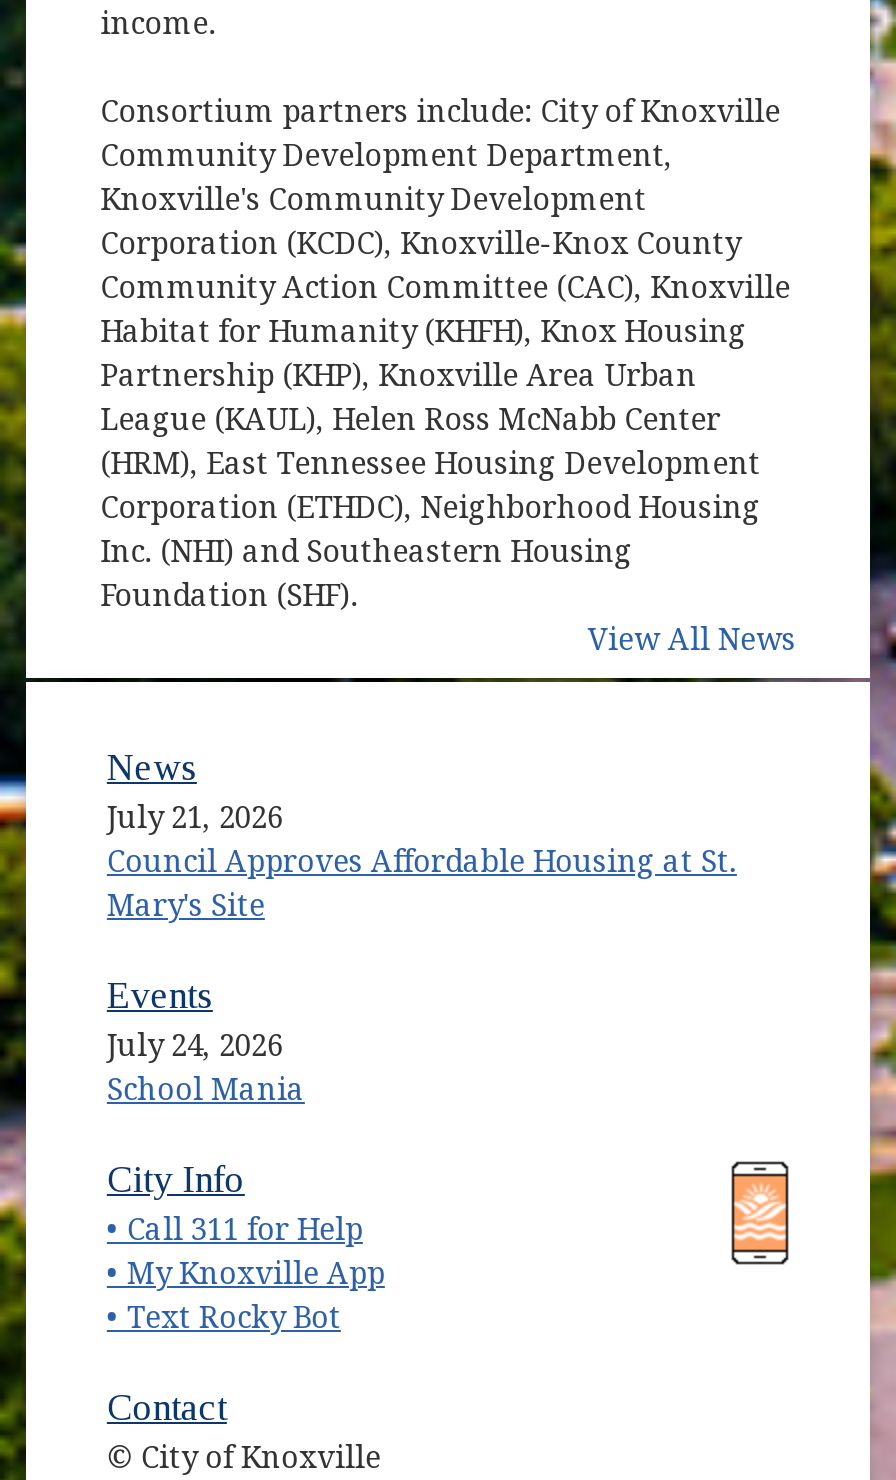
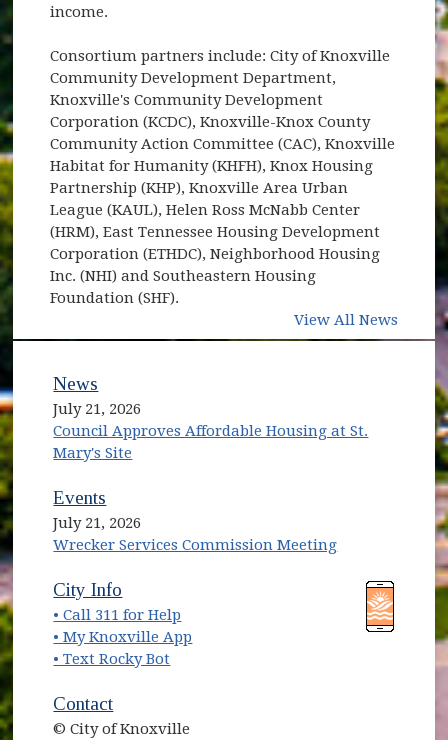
[107,1029,305,1109] July 24, 2026 | School Mania -> [53,514,337,554] July 21, 2026 | Wrecker Services Commission Meeting

